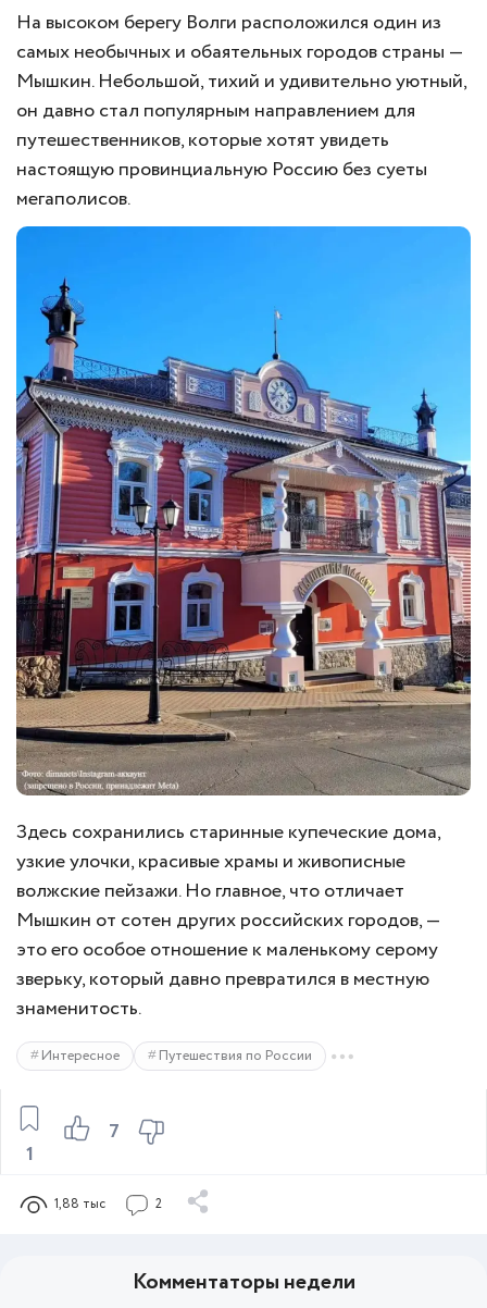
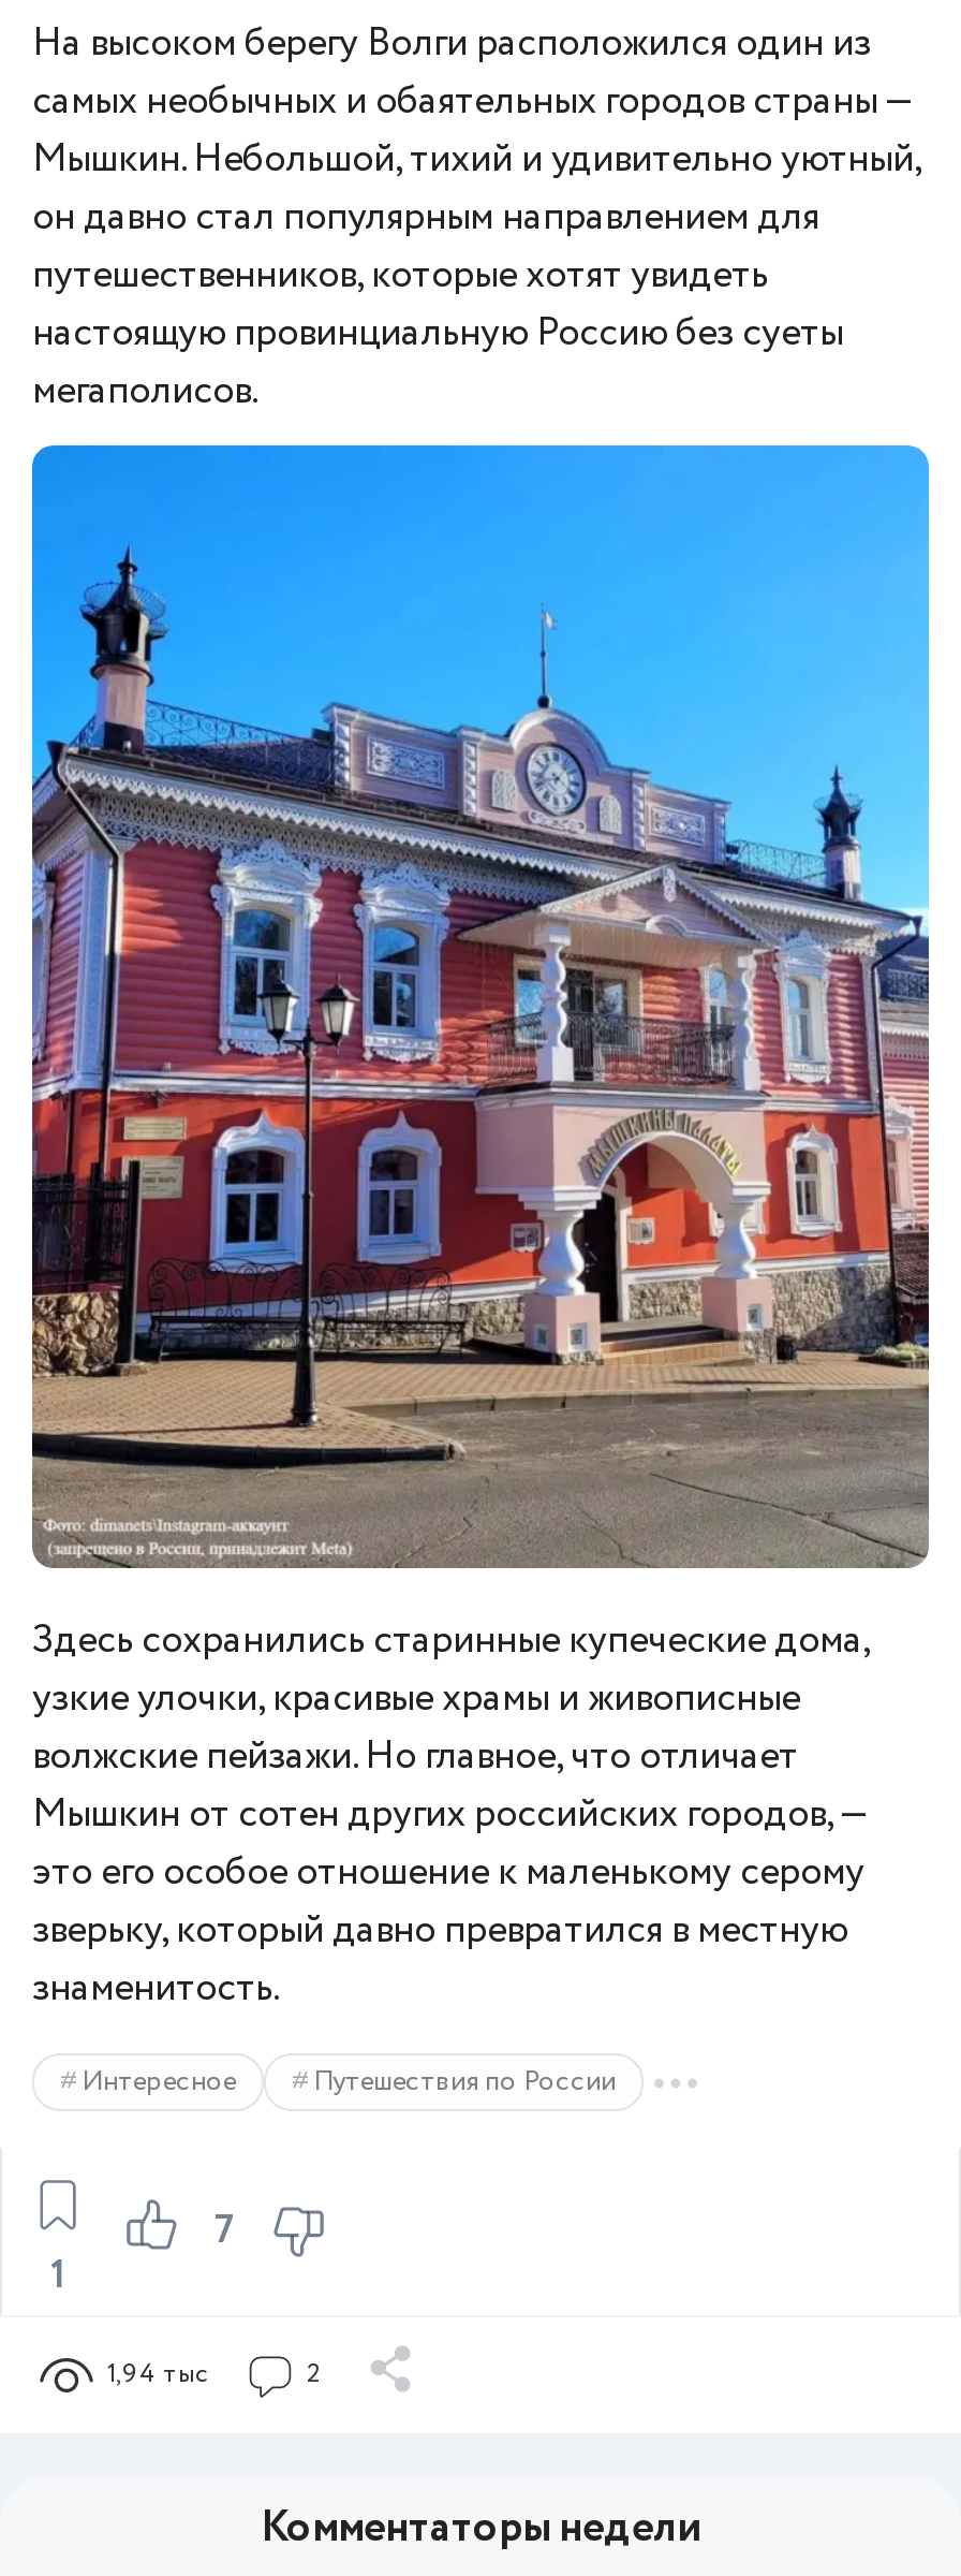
[54,1195,105,1214] 1,88 тыс -> [107,2356,208,2393] 1,94 тыс

